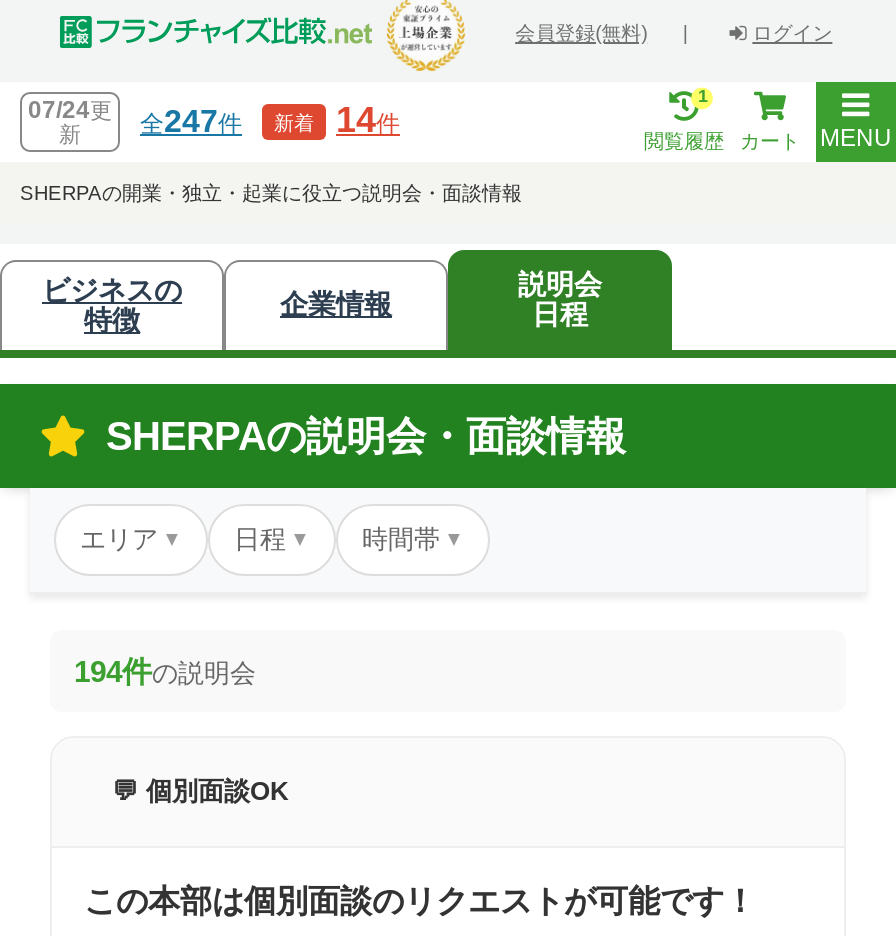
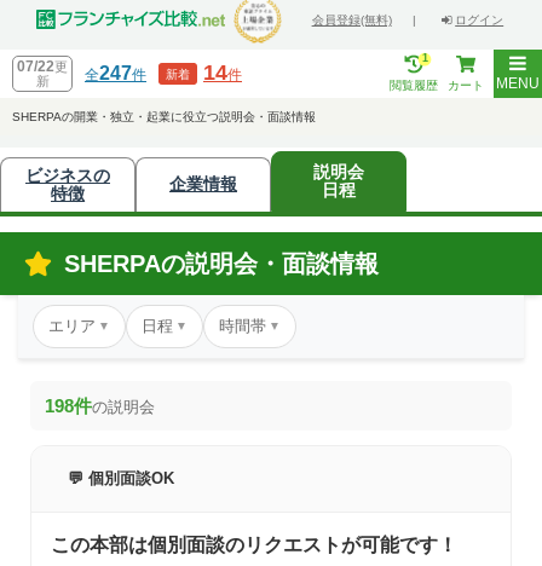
[28,96,400,140] 07/24更 全247件 新着 14件 -> [17,58,242,85] 07/22更 全247件 新着 14件
[74,654,256,688] 194件の説明会 -> [45,395,155,416] 198件の説明会

